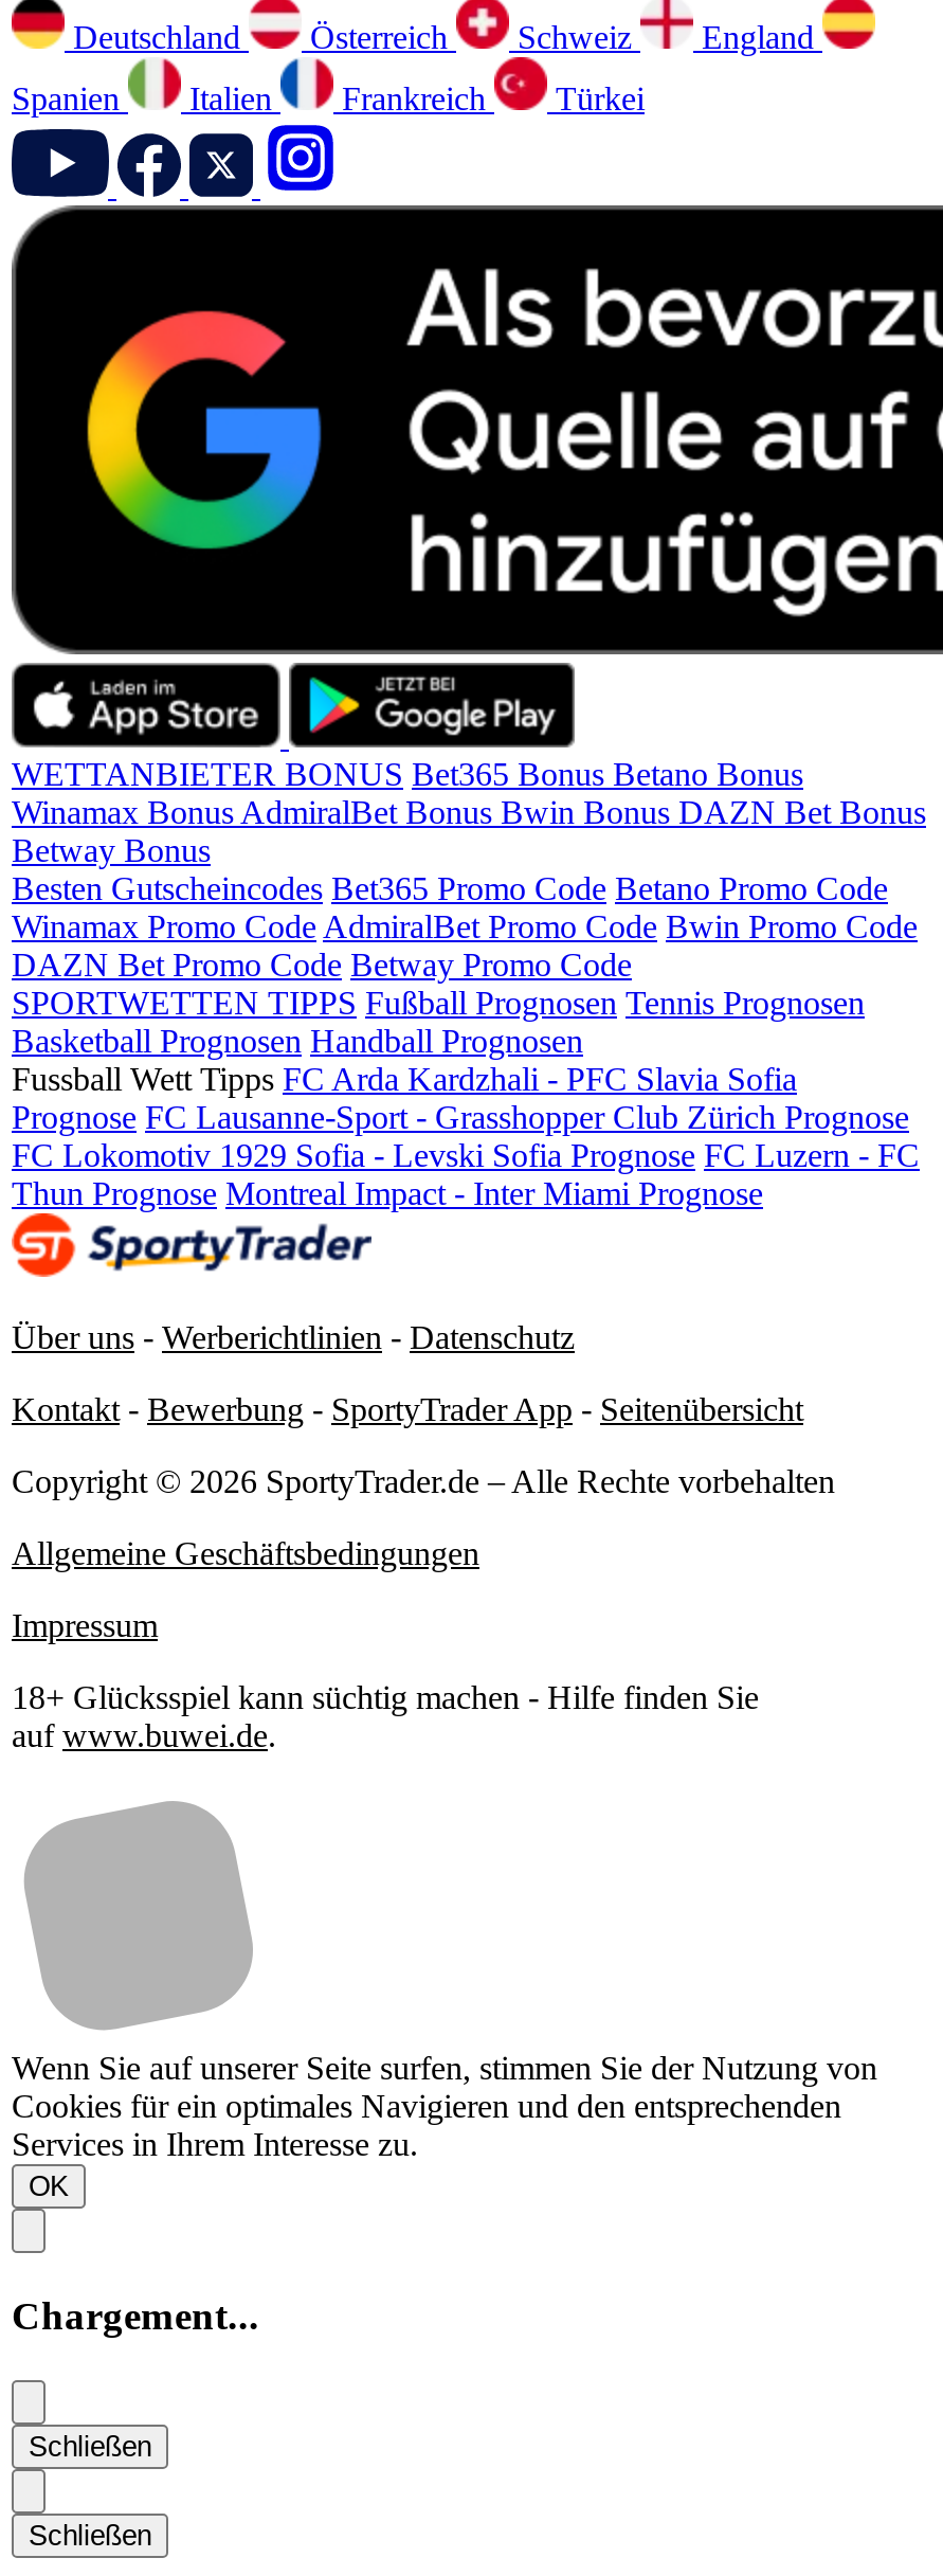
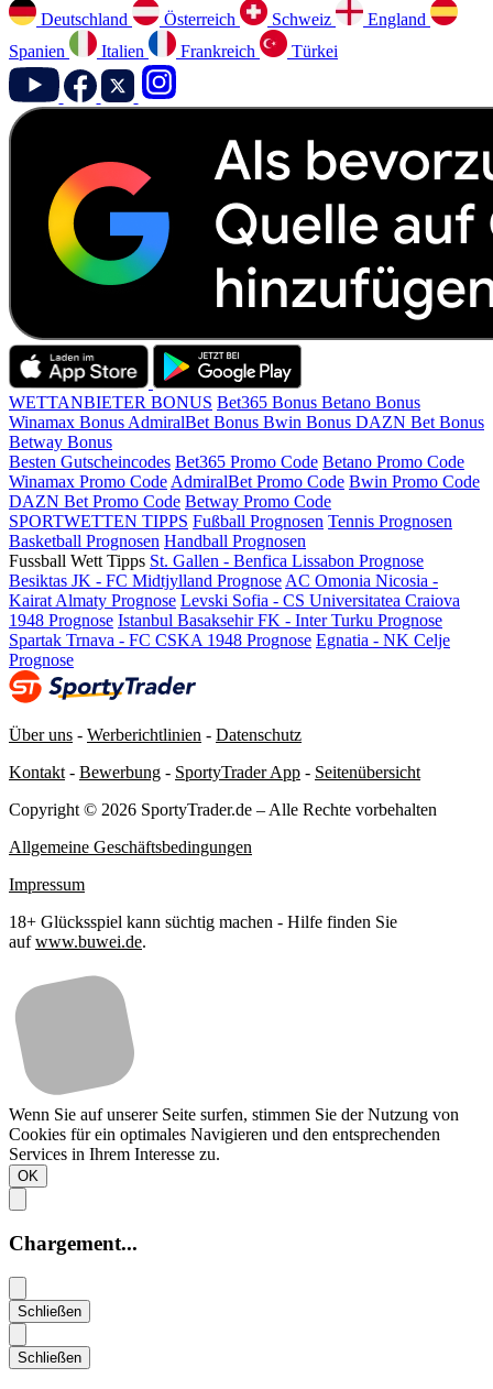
[12,1062,920,1212] Fussball Wett Tipps FC Arda Kardzhali - PFC Slavia Sofia | Prognose FC Lausanne-Sport - Grasshopper Club Zürich Prognose | FC Lokomotiv 1929 Sofia - Levski Sofia Prognose FC Luzern - FC | Thun Prognose Montreal Impact - Inter Miami Prognose -> [9,552,460,670] Fussball Wett Tipps St. Gallen - Benfica Lissabon Prognose | Besiktas JK - FC Midtjylland Prognose AC Omonia Nicosia - | Kairat Almaty Prognose Levski Sofia - CS Universitatea Craiova | 1948 Prognose Istanbul Basaksehir FK - Inter Turku Prognose | Spartak Trnava - FC CSKA 1948 Prognose Egnatia - NK Celje | Prognose

